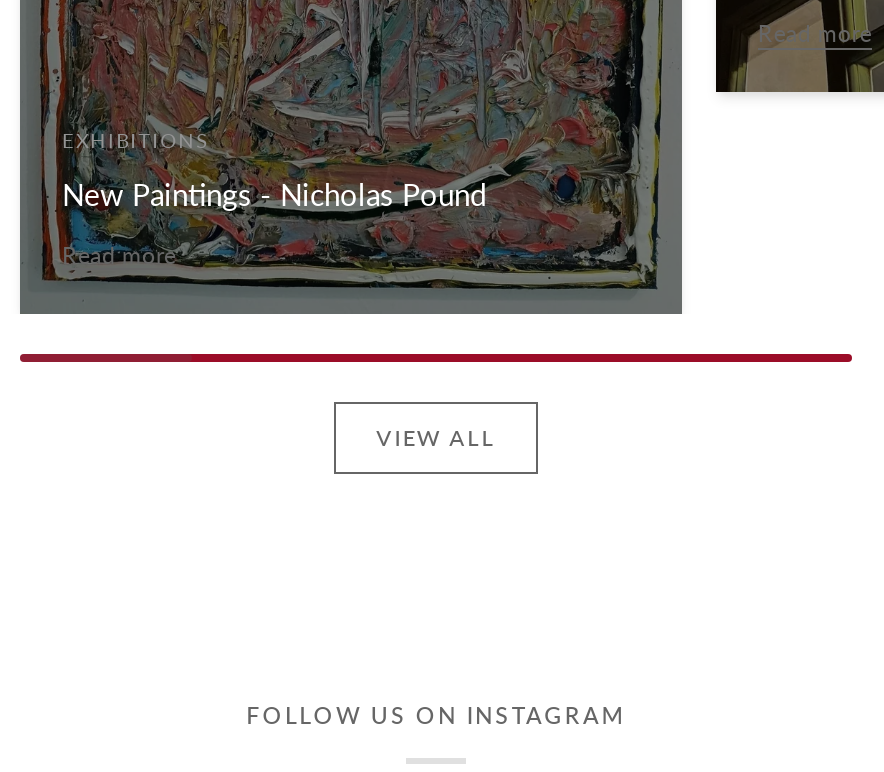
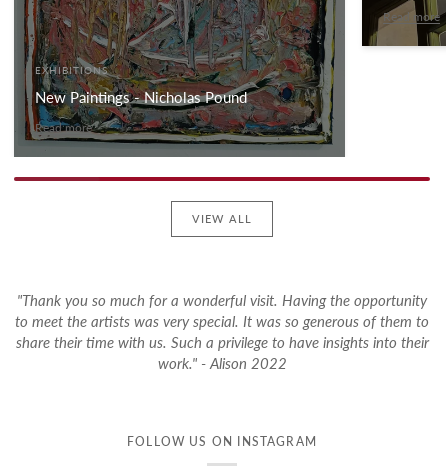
none -> [15,291,429,372] "Thank you so much for a wonderful visit. Having the opportunity | to meet the artists was very special. It was so generous of them to | share their time with us. Such a privilege to have insights into their | work." - Alison 2022

